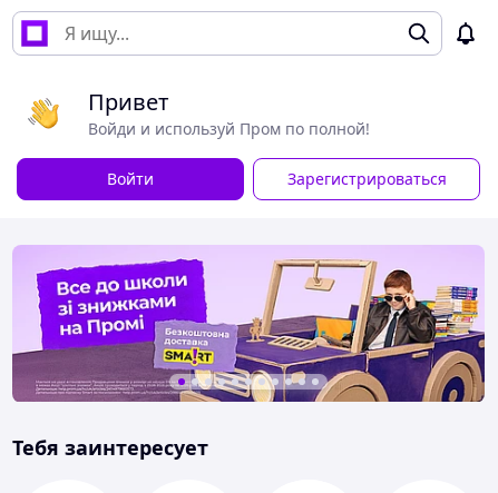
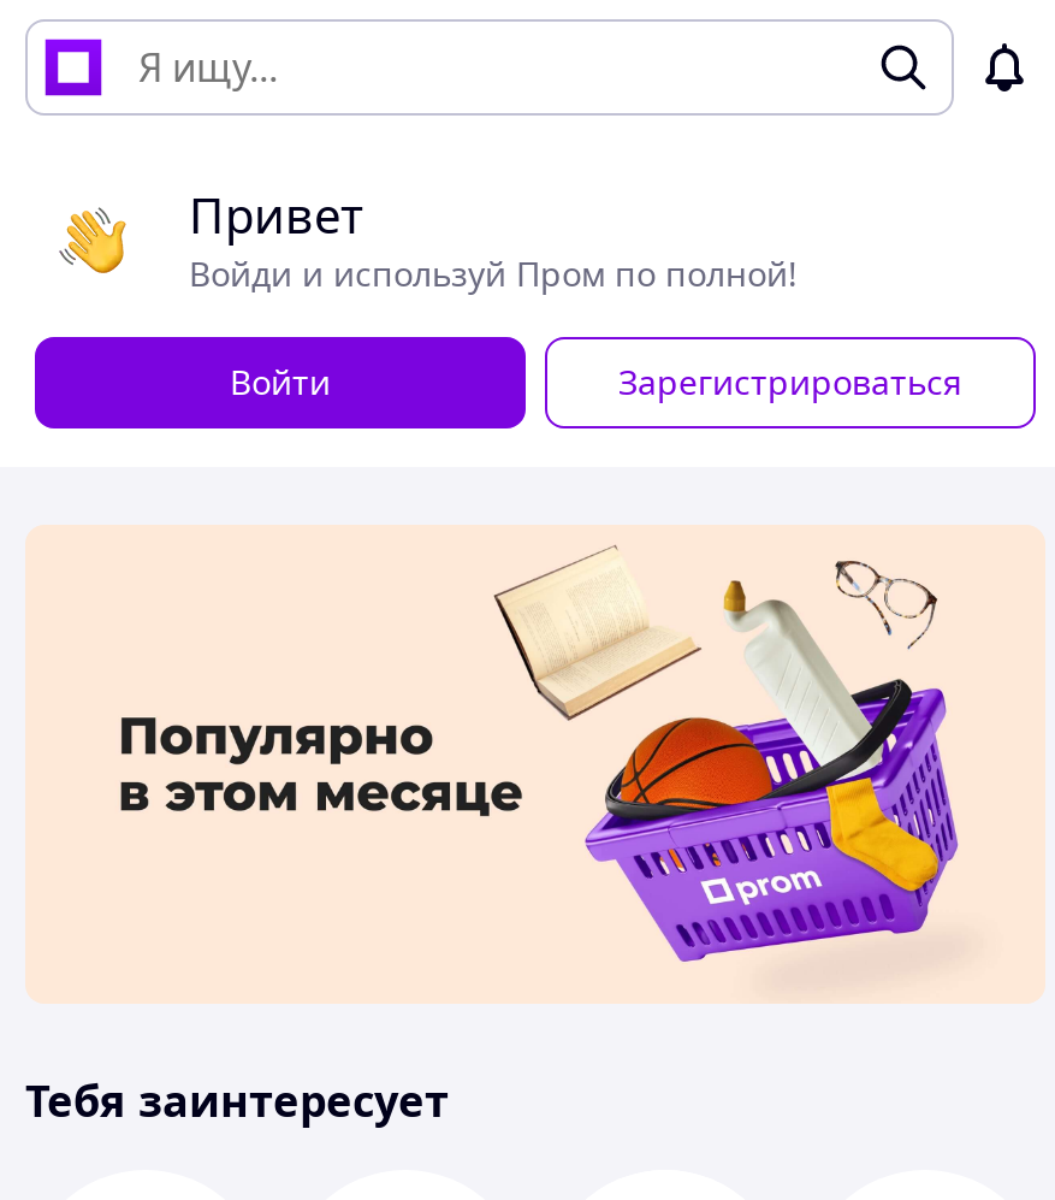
[11,245,486,403] [image] -> [28,527,1043,1001] [image]

